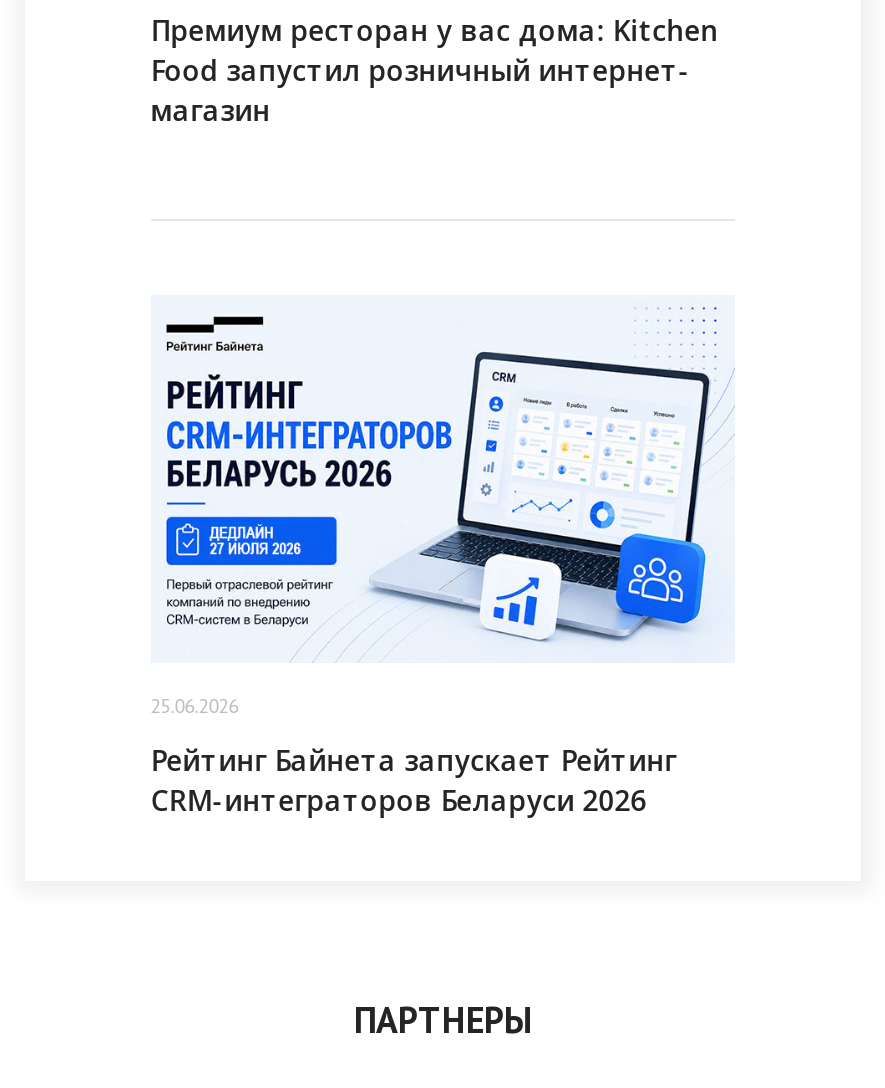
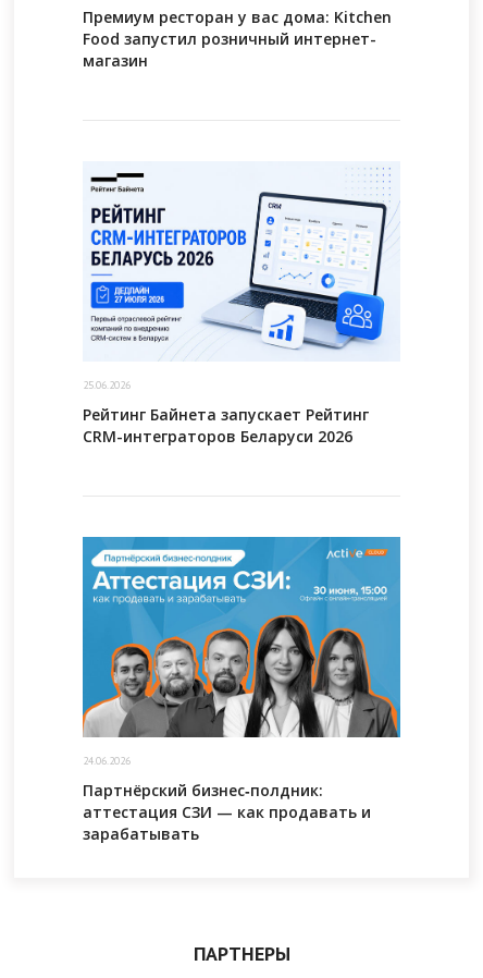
none -> [82,536,401,844] [image] | 24.06.2026 | Партнёрский бизнес‑полдник: | аттестация СЗИ — как продавать и | зарабатывать

